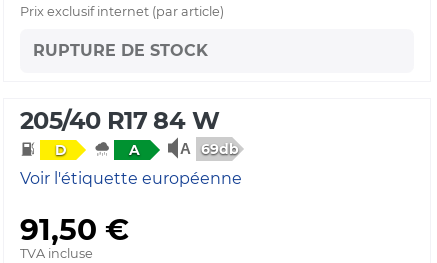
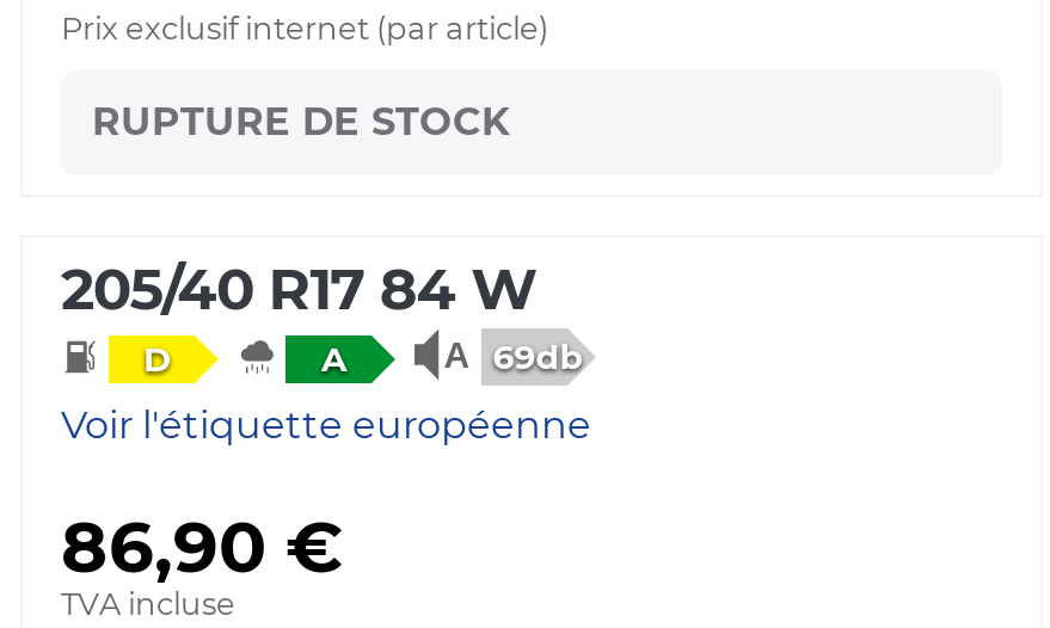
[20,211,129,247] 91,50 € -> [61,503,343,589] 86,90 €

